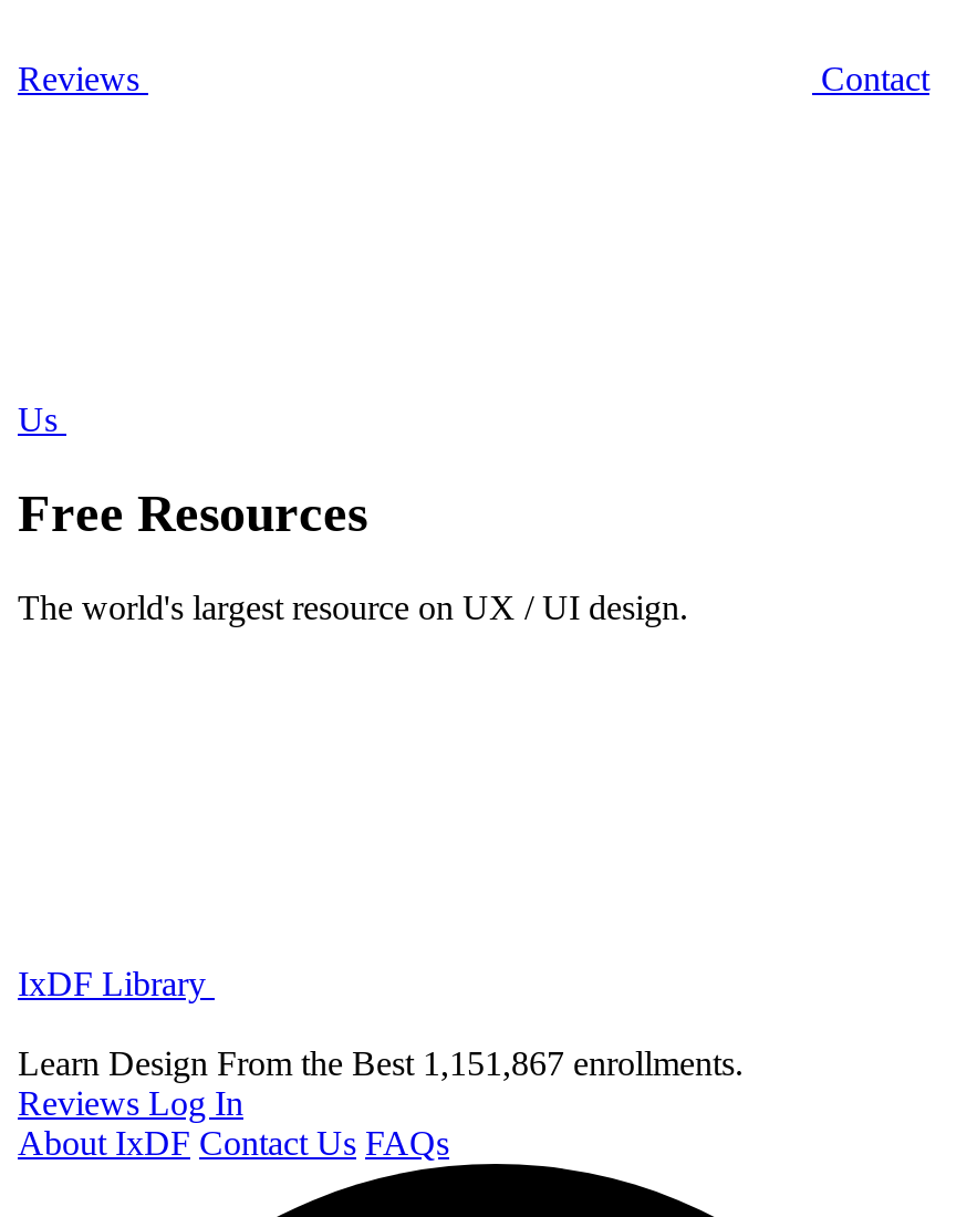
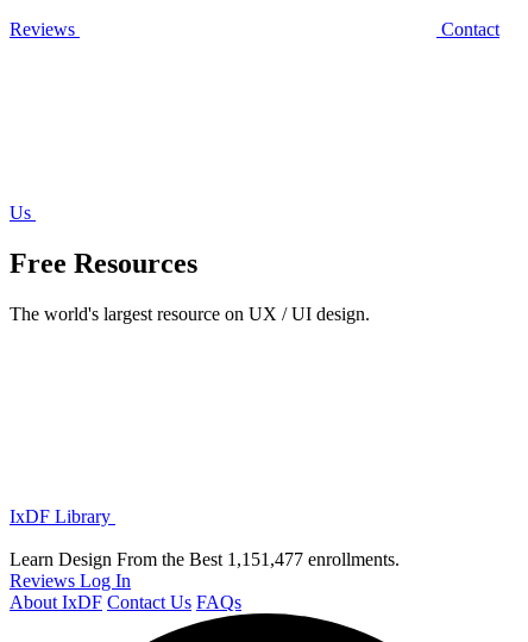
[18,1044,744,1081] Learn Design From the Best 1,151,867 enrollments. -> [10,549,400,569] Learn Design From the Best 1,151,477 enrollments.

